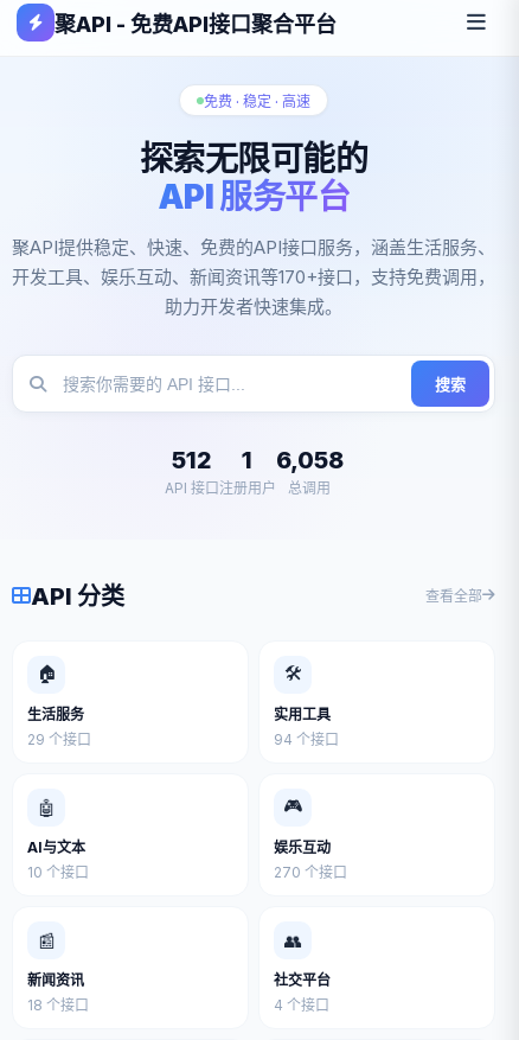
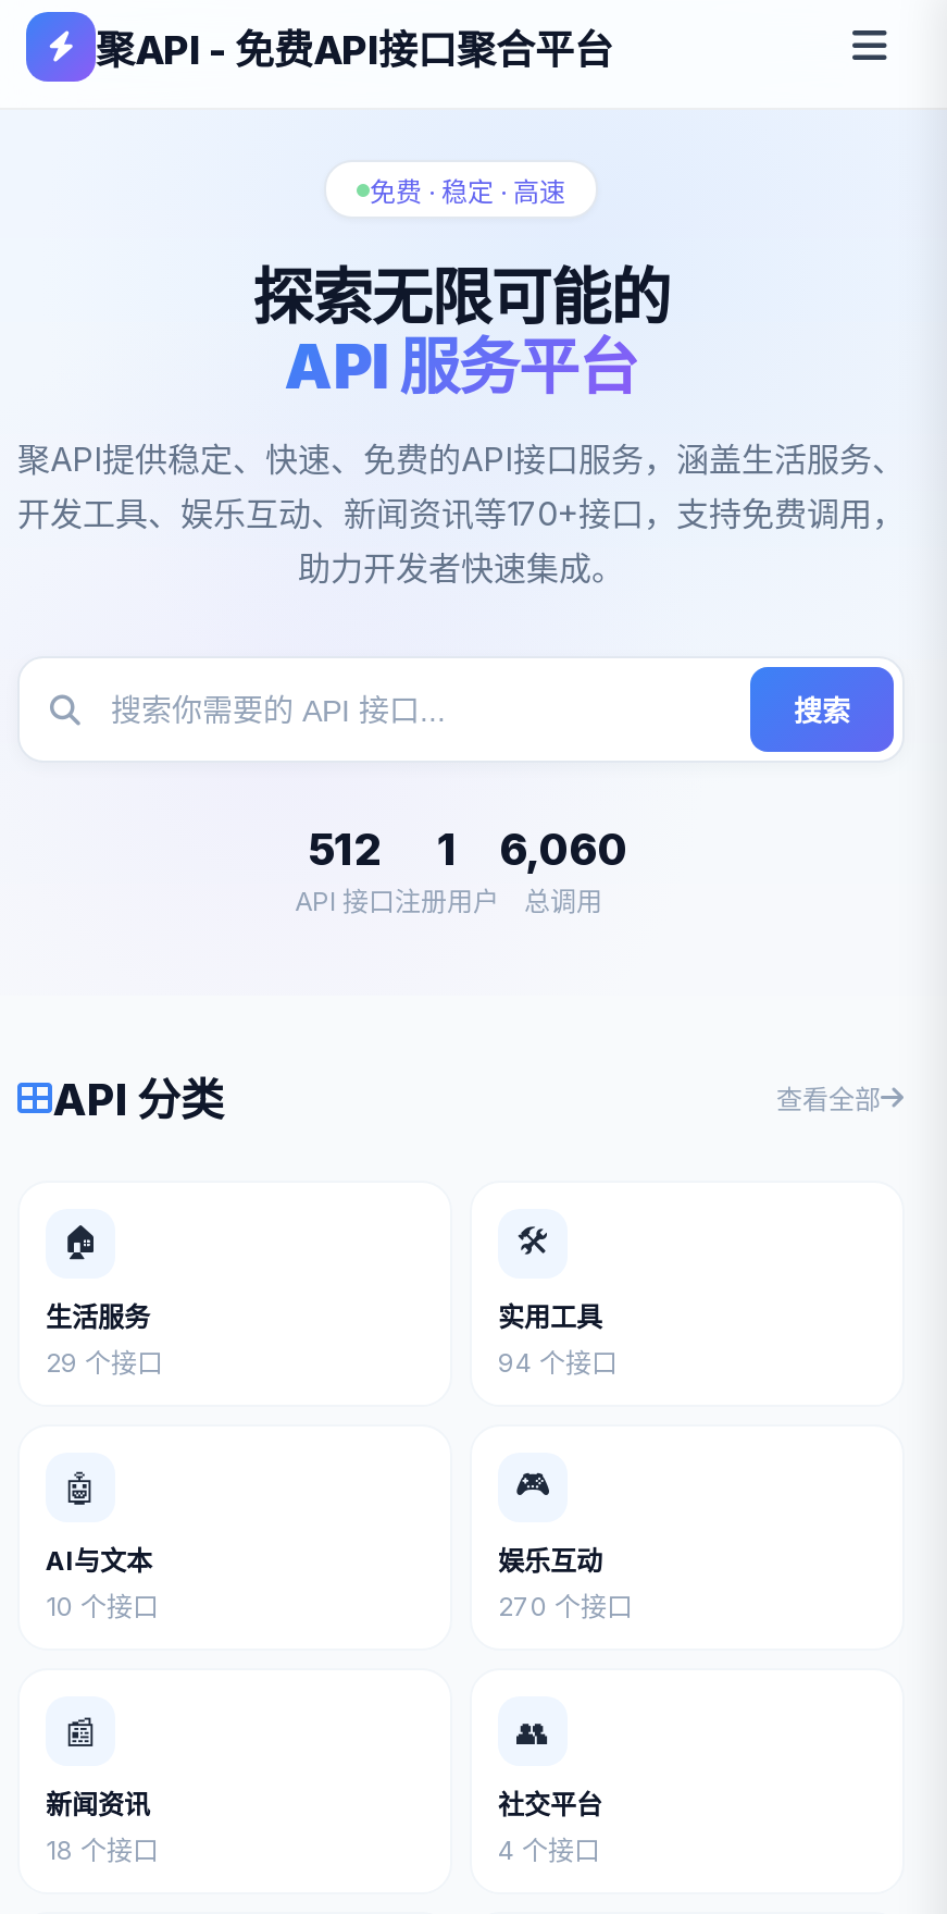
[171,446,343,474] 512 1 6,058 -> [308,824,627,876] 512 1 6,060

